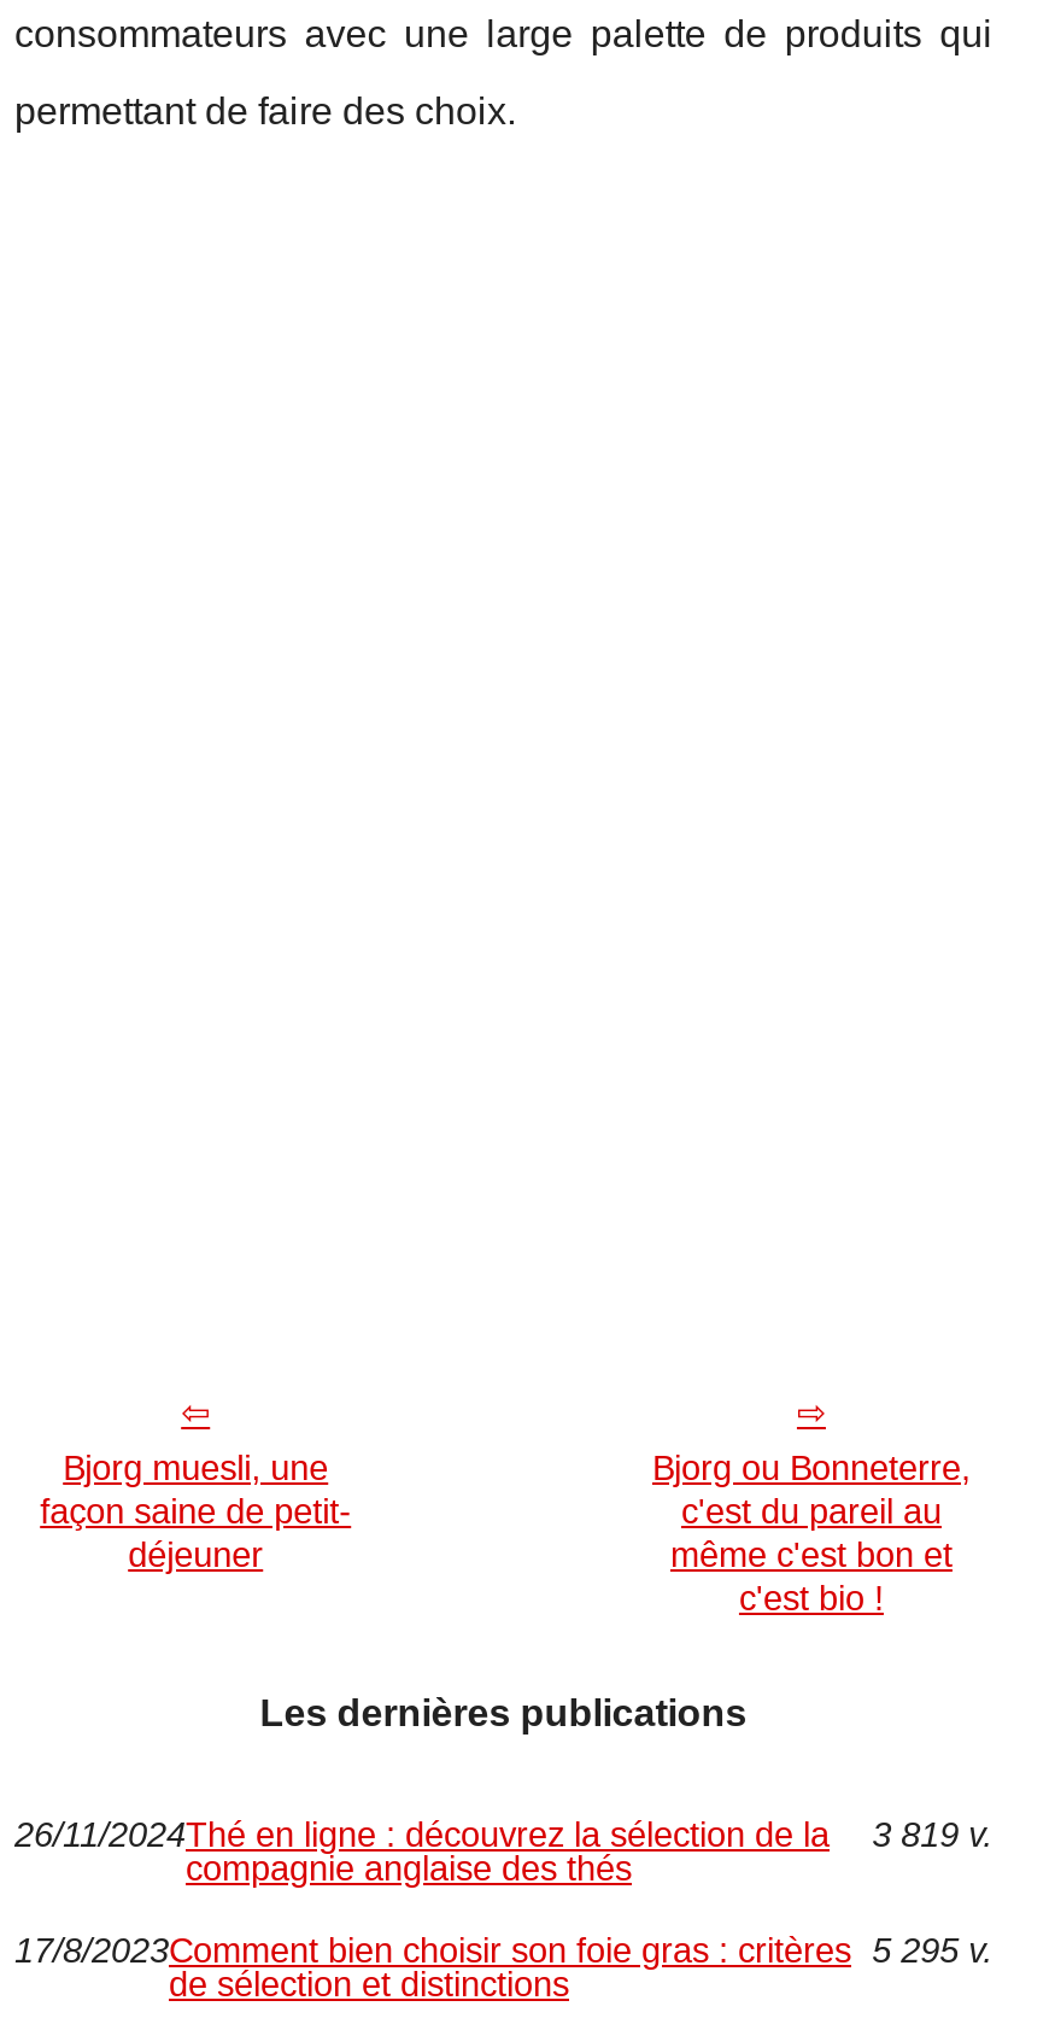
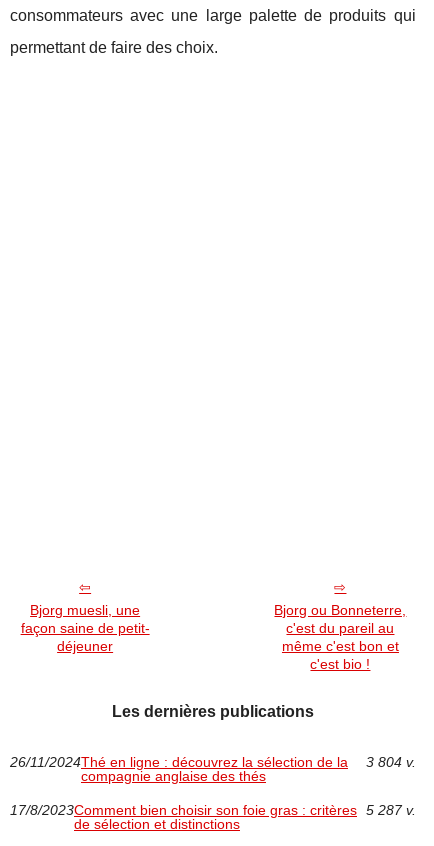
[14,1816,993,1855] 26/11/2024Thé en ligne : découvrez la sélection de la 3 819 v. -> [10,754,416,770] 26/11/2024Thé en ligne : découvrez la sélection de la 3 804 v.
[14,1932,993,1970] 17/8/2023Comment bien choisir son foie gras : critères 5 295 v. -> [10,802,416,818] 17/8/2023Comment bien choisir son foie gras : critères 5 287 v.

